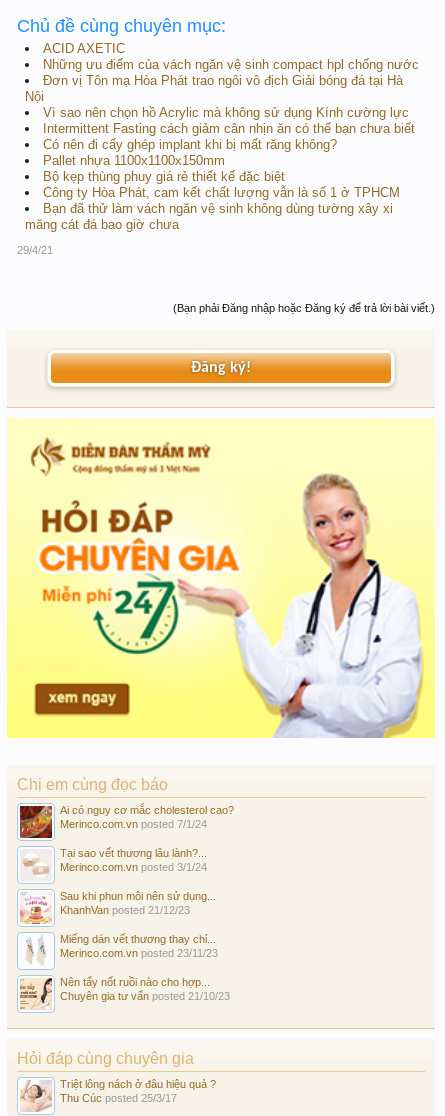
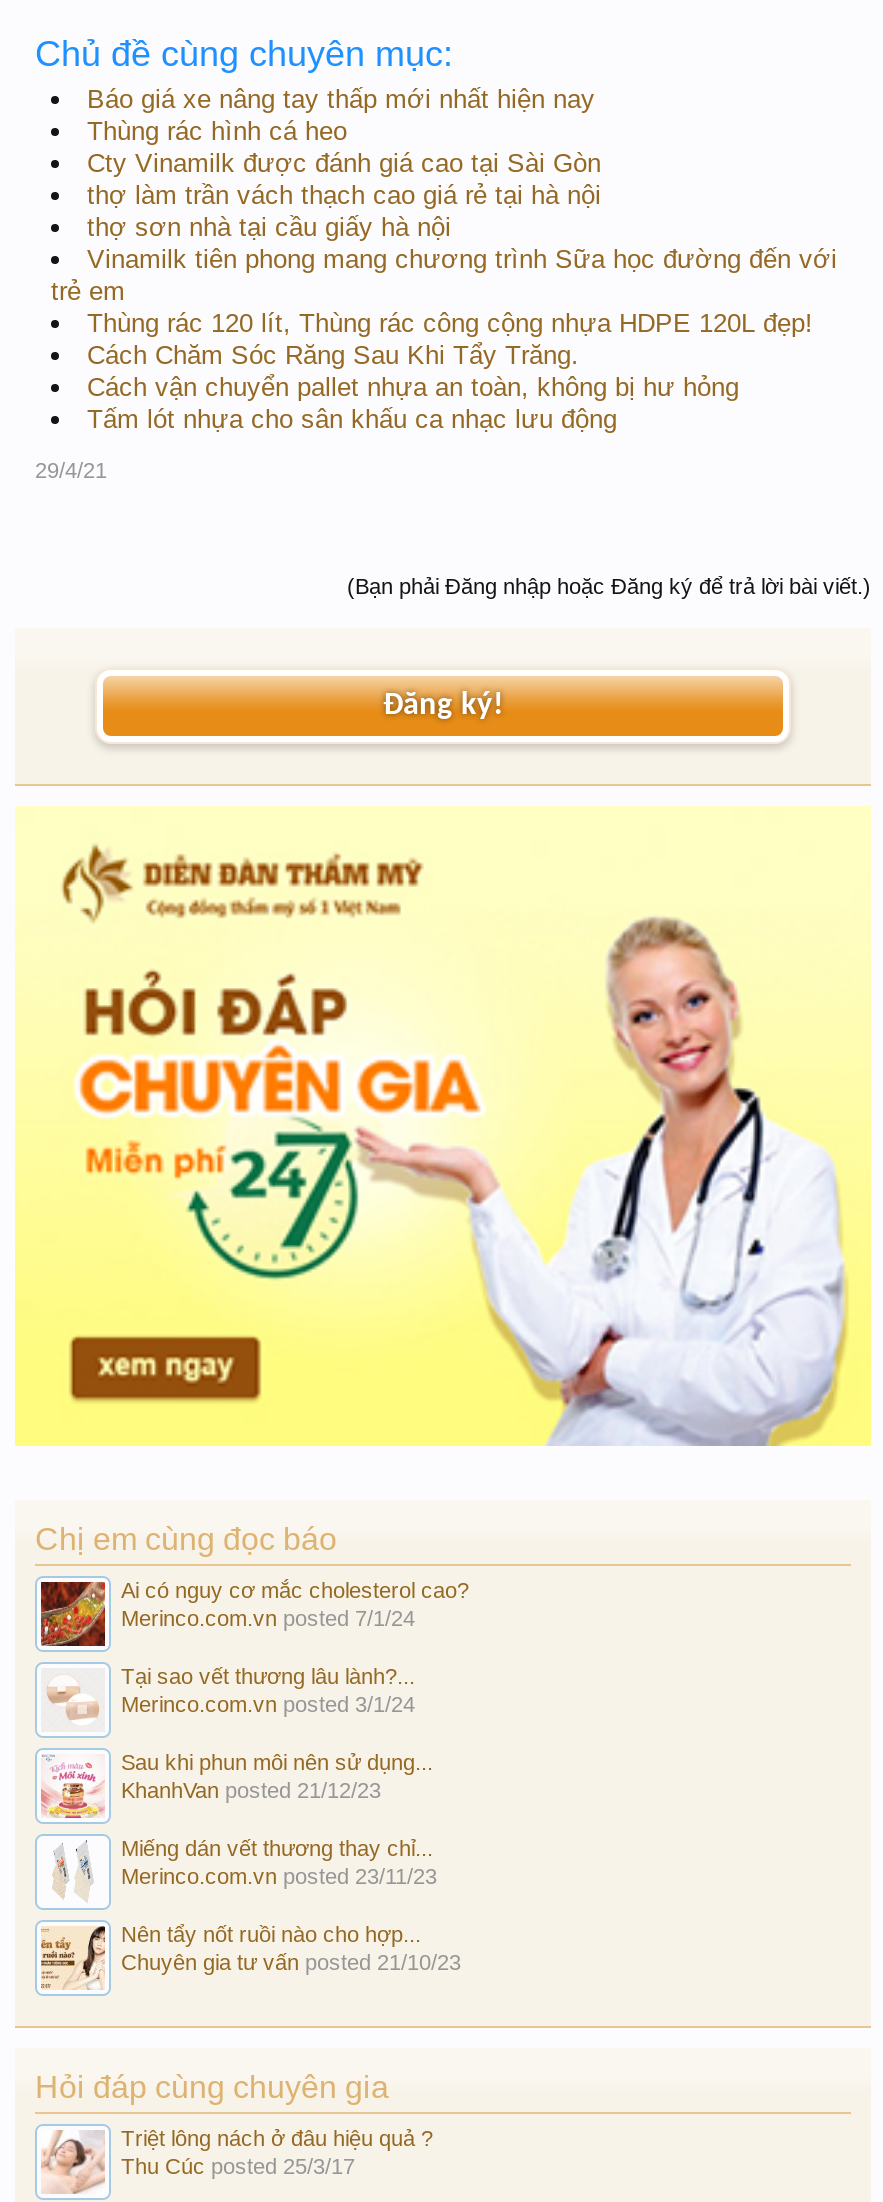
[25,41,419,232] ACID AXETIC | Những ưu điểm của vách ngăn vệ sinh compact hpl chống nước | Đơn vị Tôn mạ Hòa Phát trao ngôi vô địch Giải bóng đá tại Hà | Nội | Vì sao nên chọn hồ Acrylic mà không sử dụng Kính cường lực | Intermittent Fasting cách giảm cân nhịn ăn có thể bạn chưa biết | Có nên đi cấy ghép implant khi bị mất răng không? | Pallet nhựa 1100x1100x150mm | Bộ kẹp thùng phuy giá rẻ thiết kế đặc biệt | Công ty Hòa Phát, cam kết chất lượng vẫn là số 1 ở TPHCM | Bạn đã thử làm vách ngăn vệ sinh không dùng tường xây xi | măng cát đá bao giờ chưa -> [51,84,837,434] Báo giá xe nâng tay thấp mới nhất hiện nay | Thùng rác hình cá heo | Cty Vinamilk được đánh giá cao tại Sài Gòn | thợ làm trần vách thạch cao giá rẻ tại hà nội | thợ sơn nhà tại cầu giấy hà nội | Vinamilk tiên phong mang chương trình Sữa học đường đến với | trẻ em | Thùng rác 120 lít, Thùng rác công cộng nhựa HDPE 120L đẹp! | Cách Chăm Sóc Răng Sau Khi Tẩy Trăng. | Cách vận chuyển pallet nhựa an toàn, không bị hư hỏng | Tấm lót nhựa cho sân khấu ca nhạc lưu động

